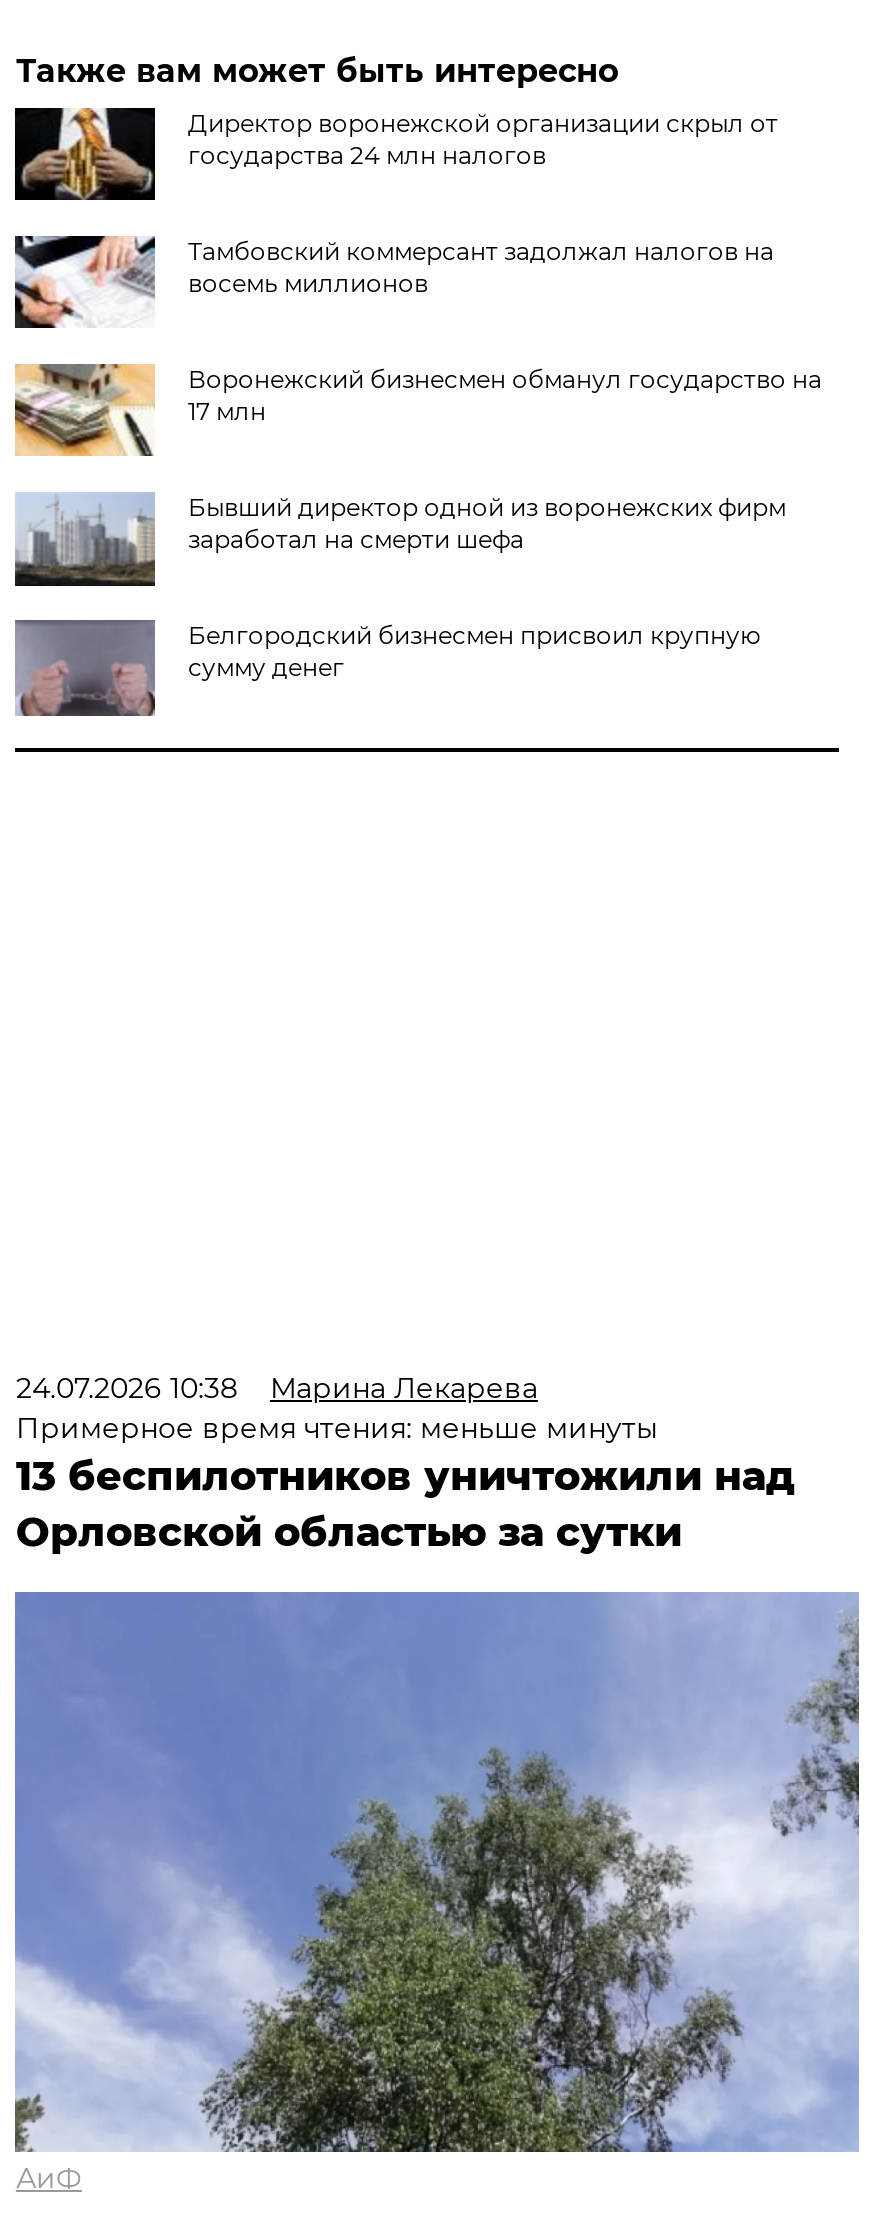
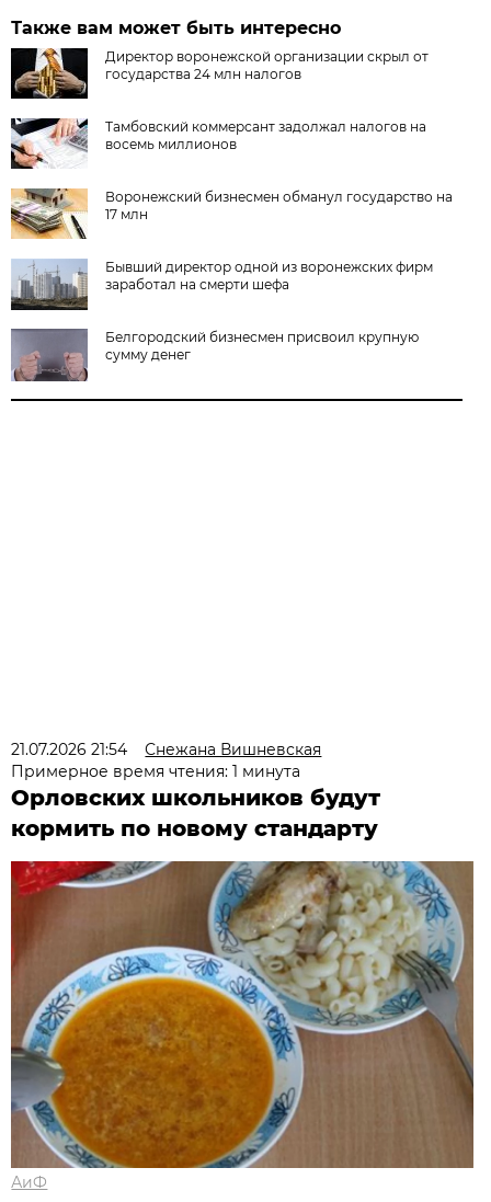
[16,1370,794,1556] 24.07.2026 10:38 | Марина Лекарева | Примерное время чтения: меньше минуты | 13 беспилотников уничтожили над | Орловской областью за сутки -> [11,739,381,841] 21.07.2026 21:54 | Снежана Вишневская | Примерное время чтения: 1 минута | Орловских школьников будут | кормить по новому стандарту
[13,1590,861,2154] [image] -> [10,860,475,1169] [image]

